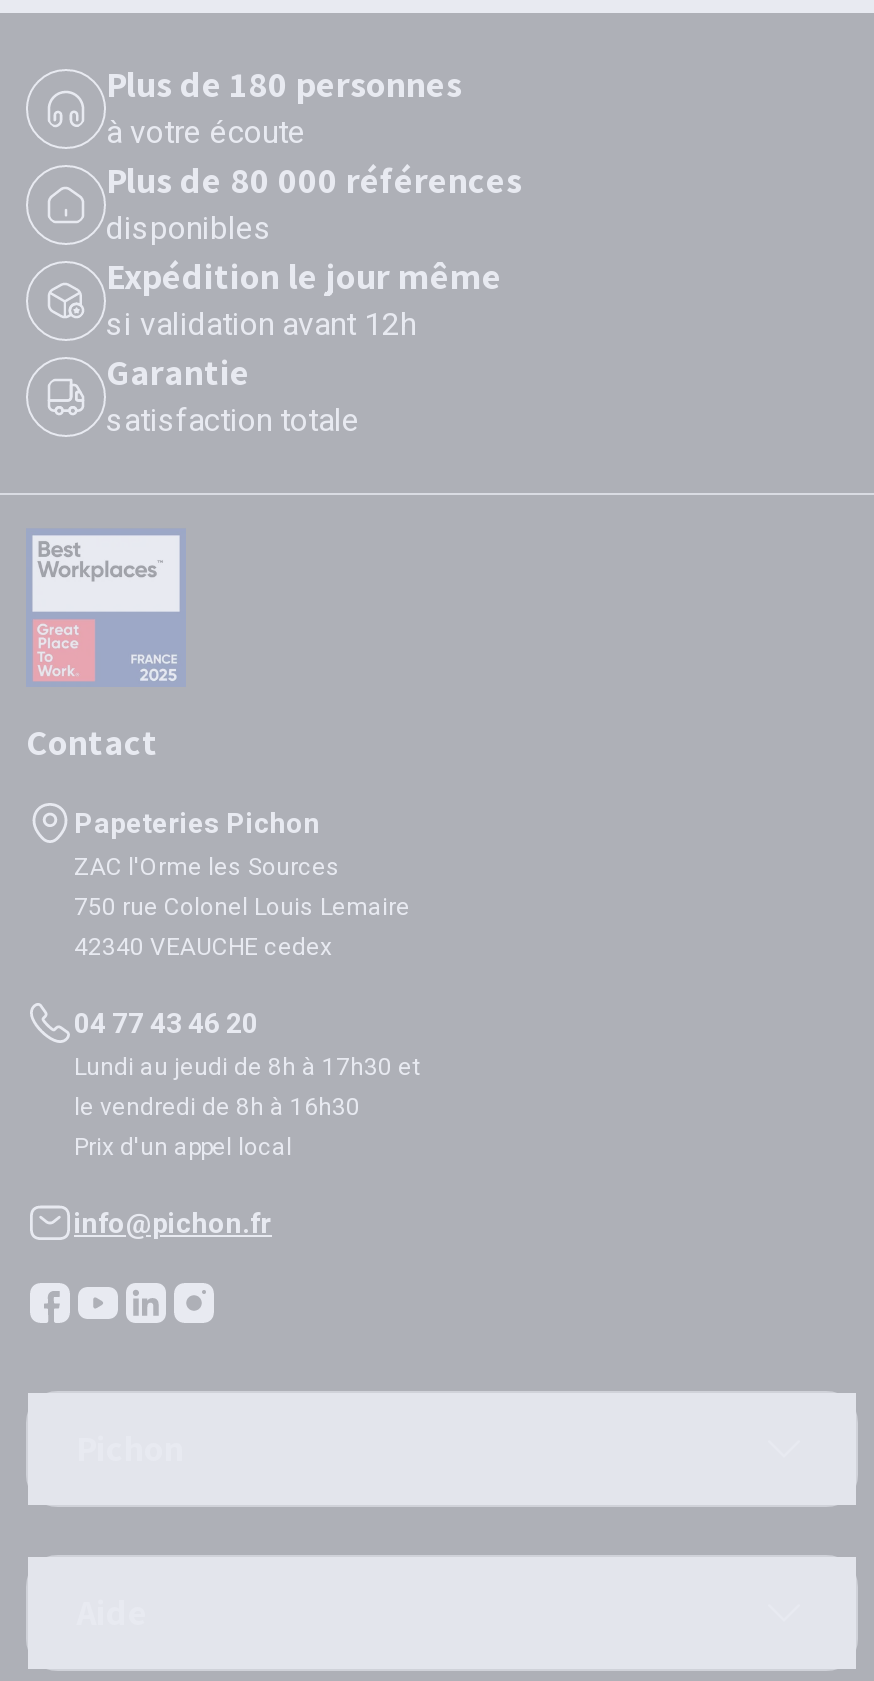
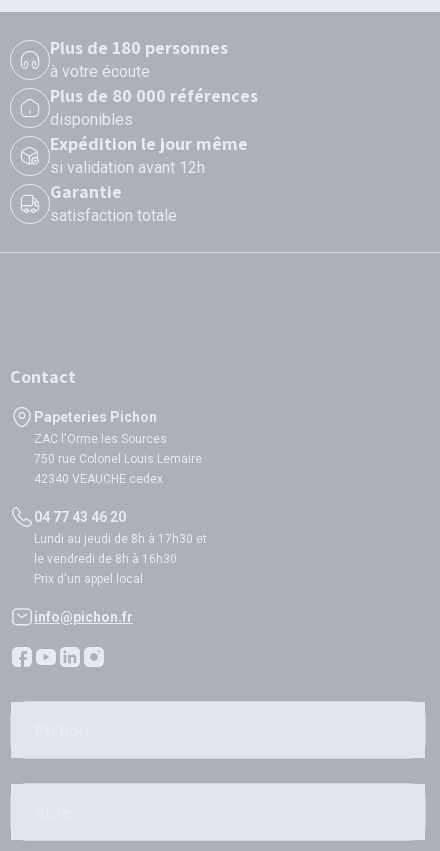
[26,529,186,687] [image] -> none

